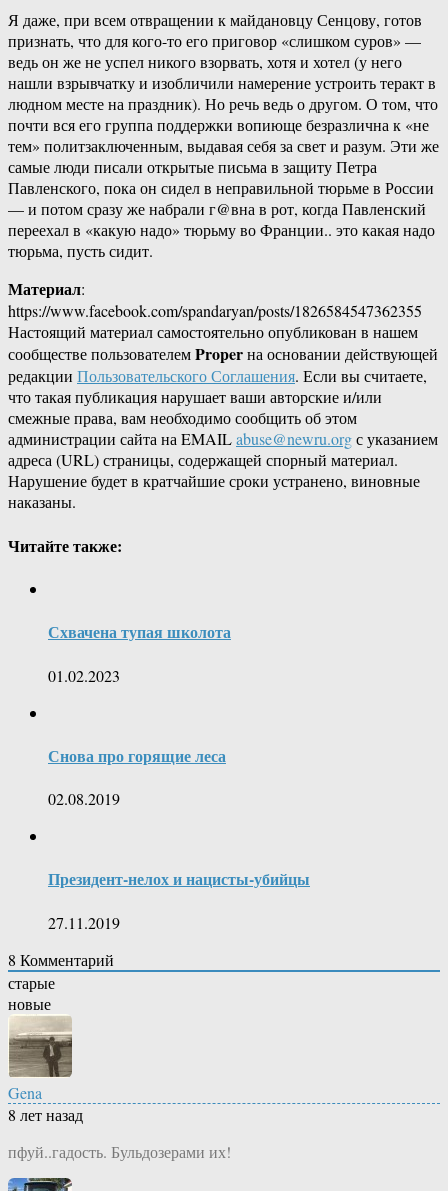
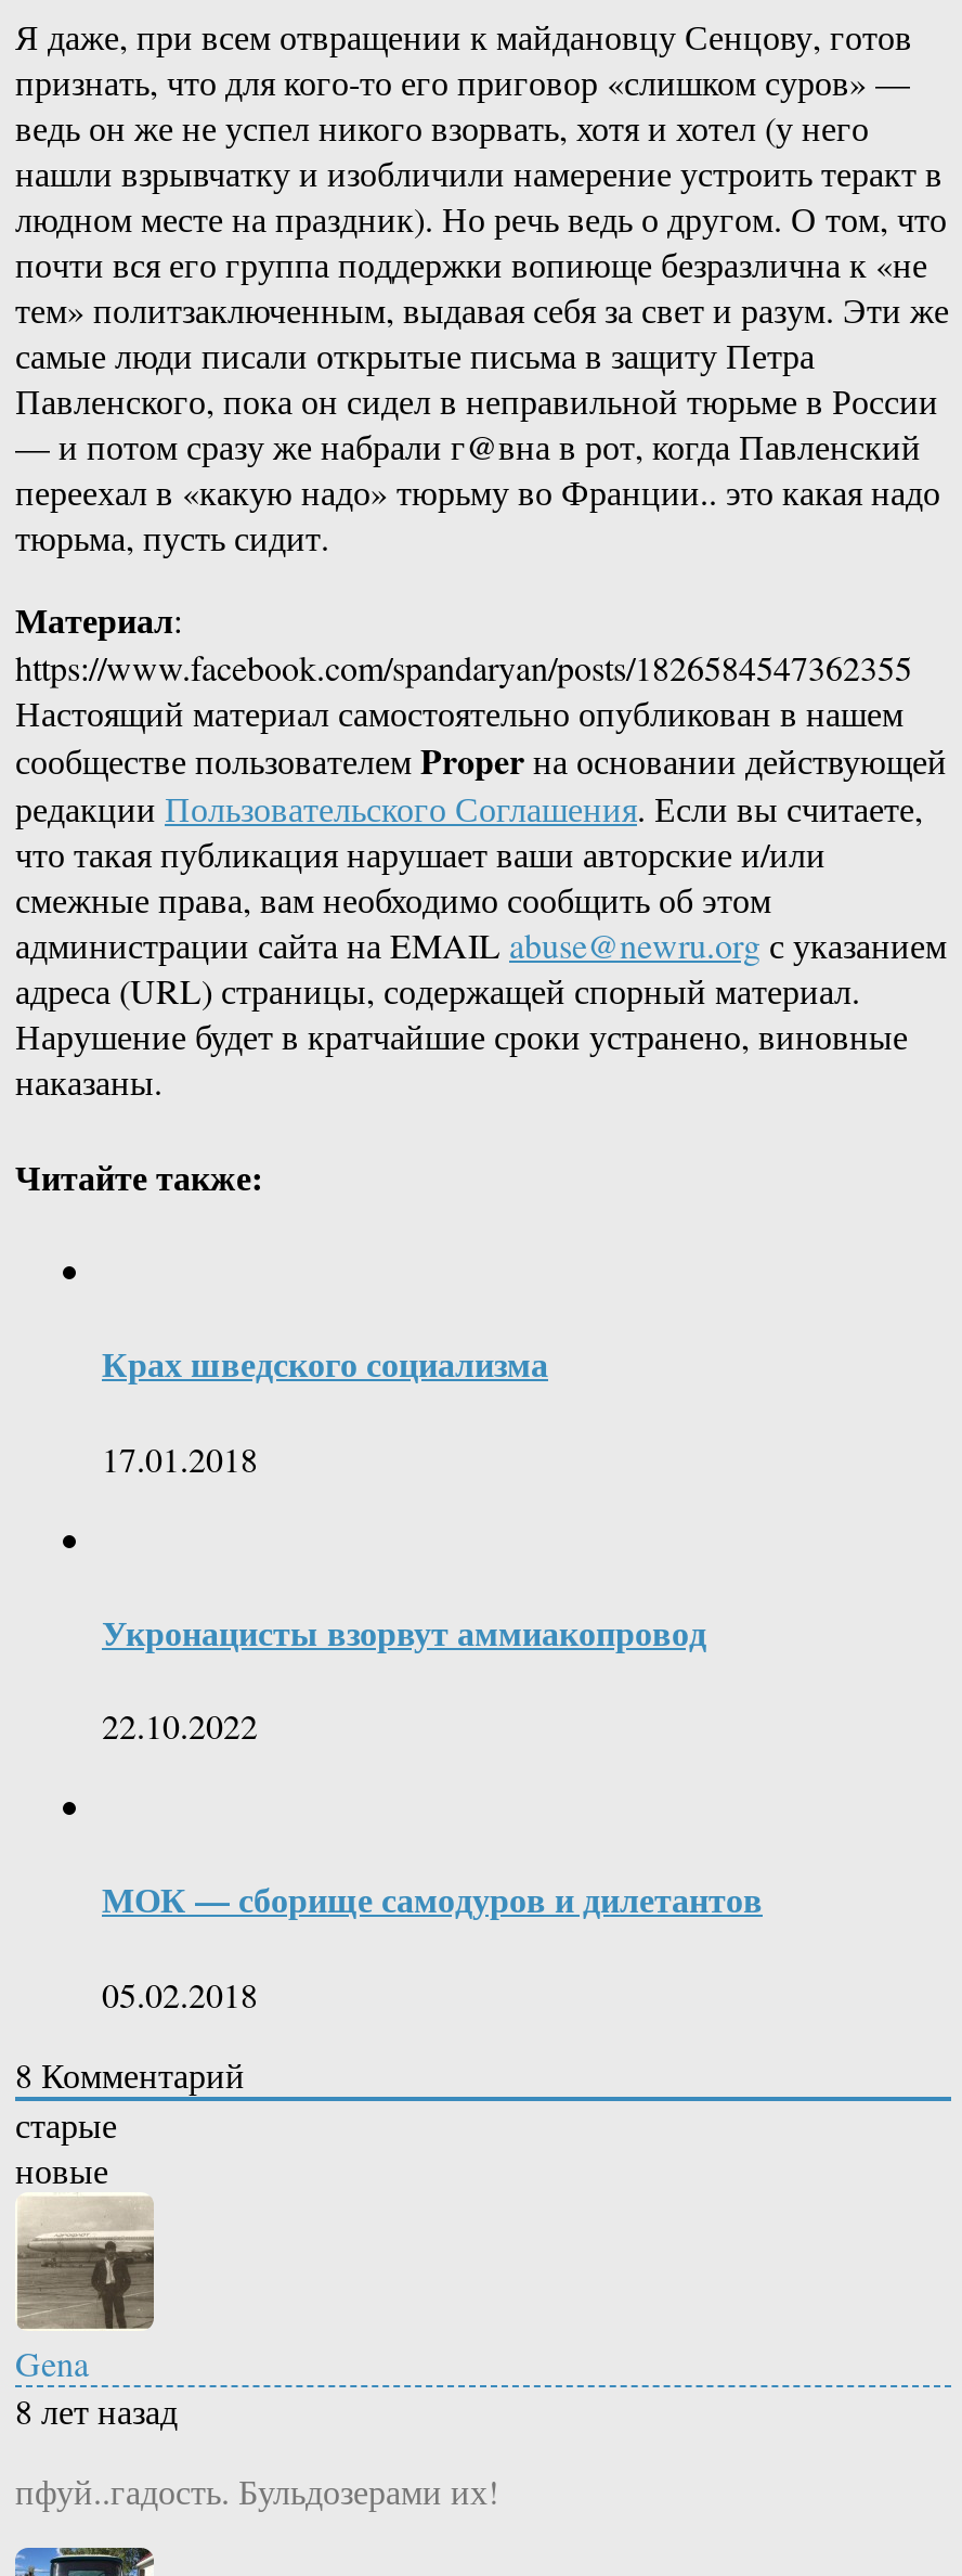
[48,620,231,643] Схвачена тупая школота -> [102,1338,548,1388] Крах шведского социализма
[48,664,120,685] 01.02.2023 -> [102,1434,258,1480] 17.01.2018
[48,744,226,767] Снова про горящие леса -> [102,1606,706,1656] Укронацисты взорвут аммиакопровод
[48,788,120,809] 02.08.2019 -> [102,1702,258,1748] 22.10.2022
[48,867,310,890] Президент-нелох и нацисты-убийцы -> [102,1874,763,1924] МОК — сборище самодуров и дилетантов
[48,912,120,933] 27.11.2019 -> [102,1970,258,2016] 05.02.2018

